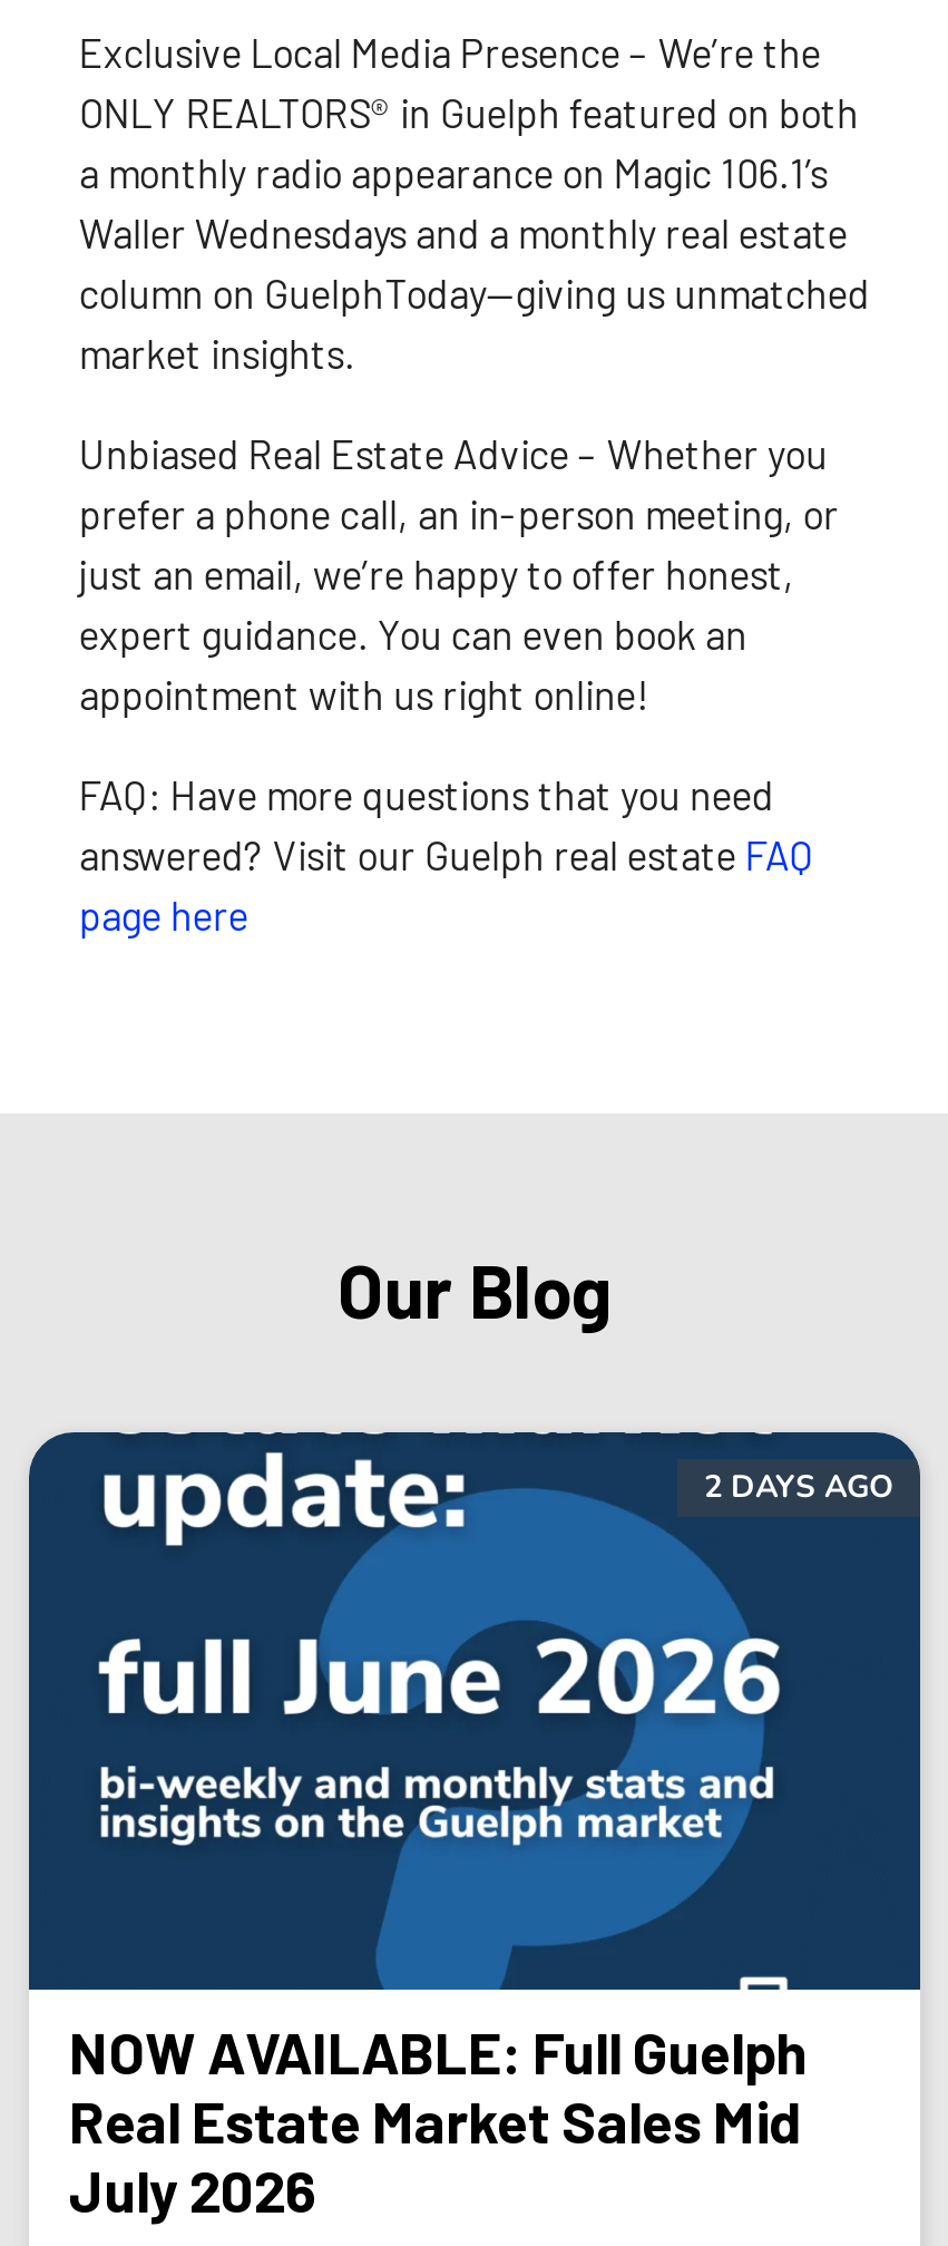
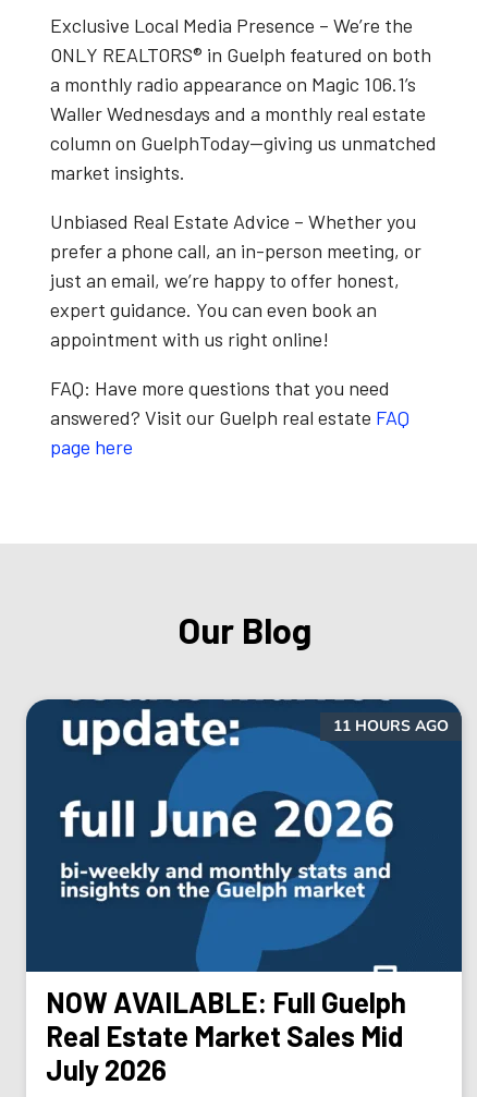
[704,1465,893,1508] 2 DAYS AGO -> [333,716,449,736] 11 HOURS AGO

